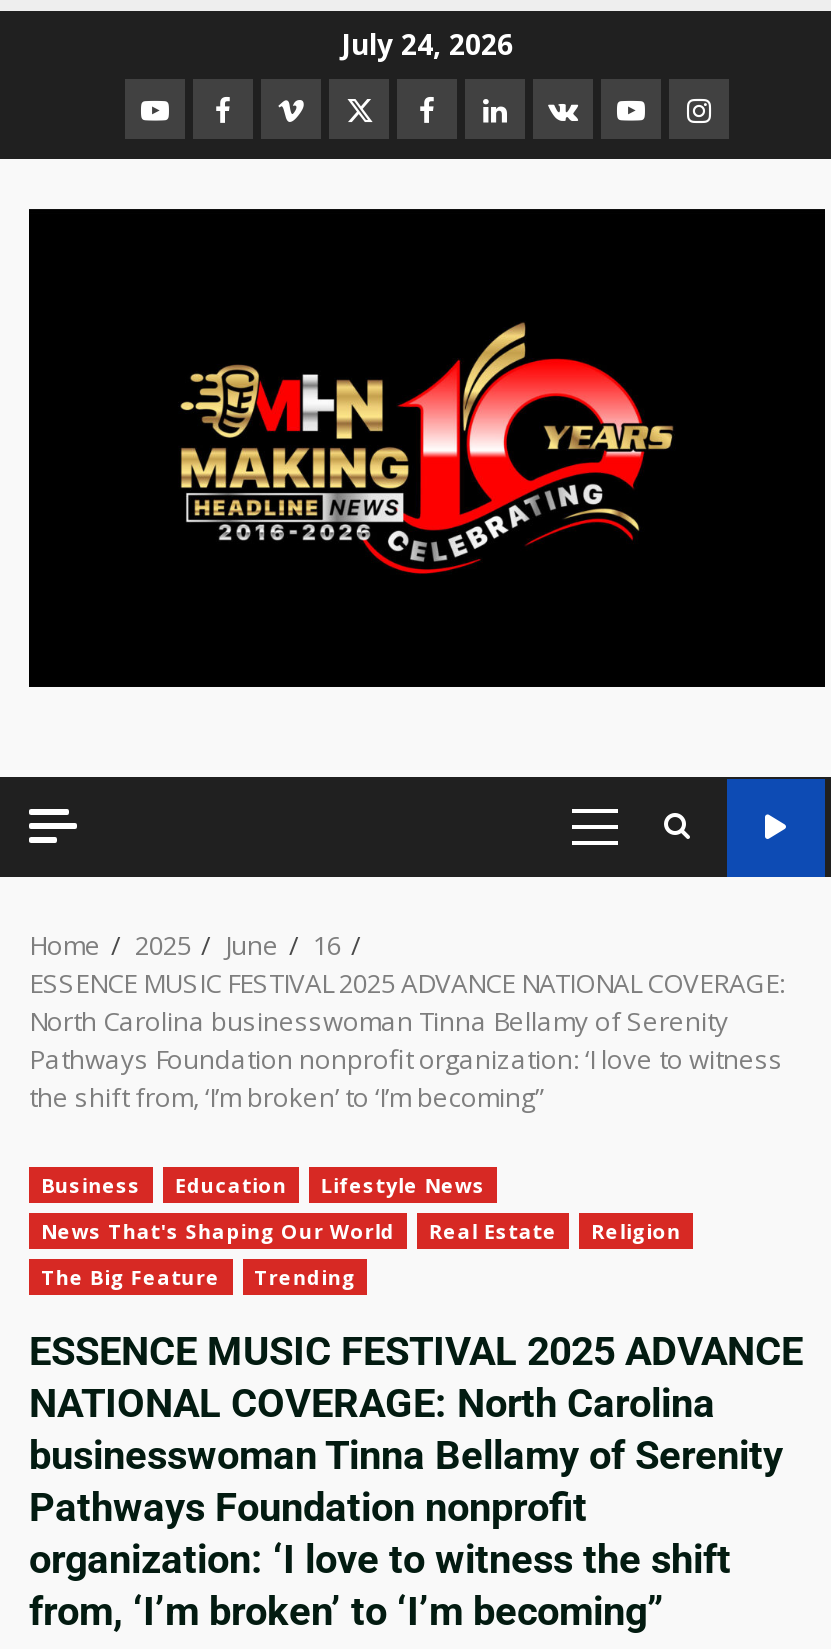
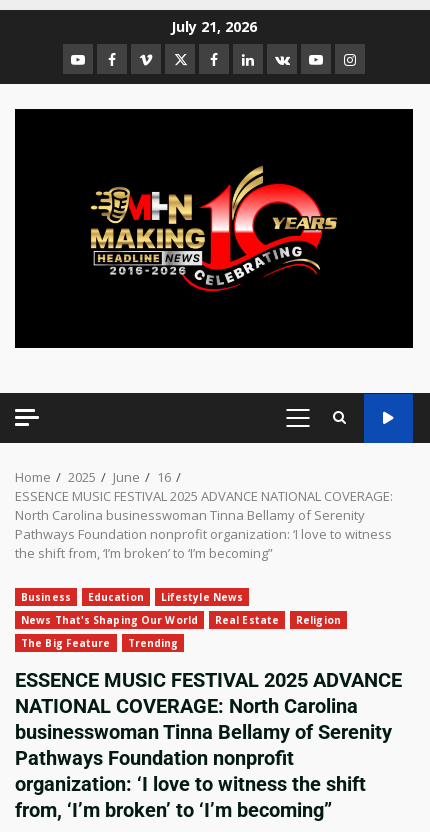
[341,25,513,63] July 24, 2026 -> [171,17,257,36] July 21, 2026

